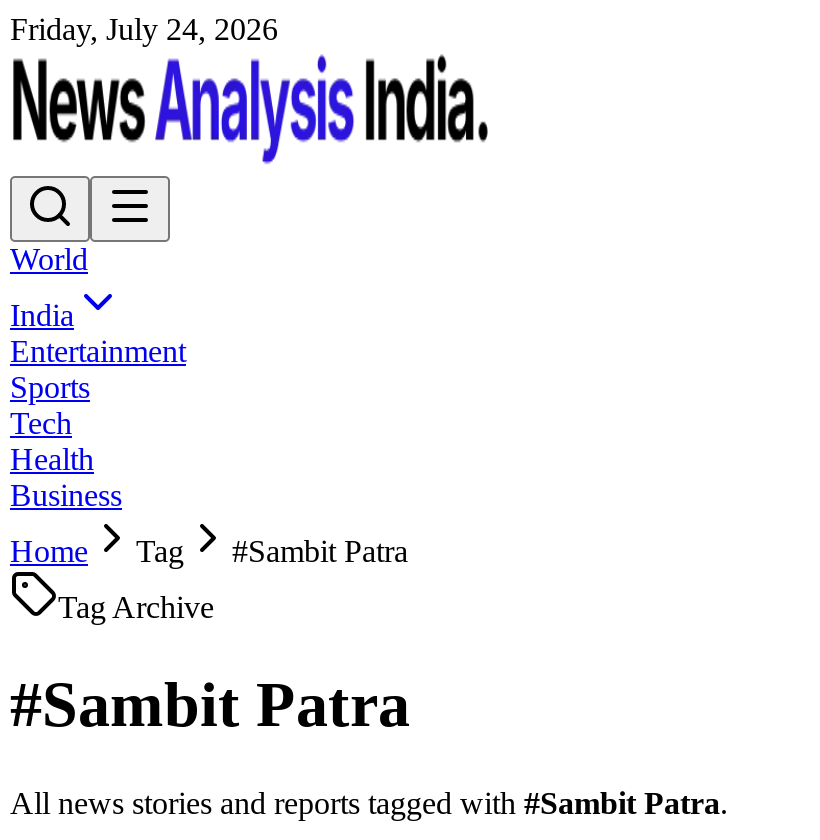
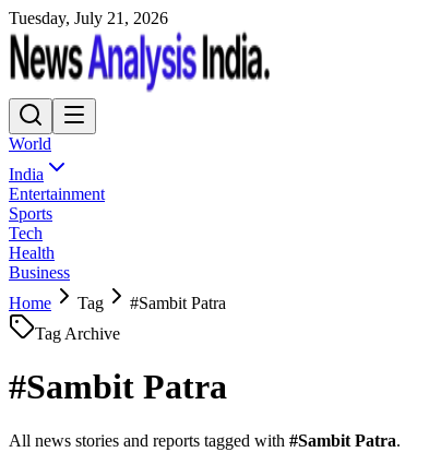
[10,12,278,46] Friday, July 24, 2026 -> [9,9,168,27] Tuesday, July 21, 2026

